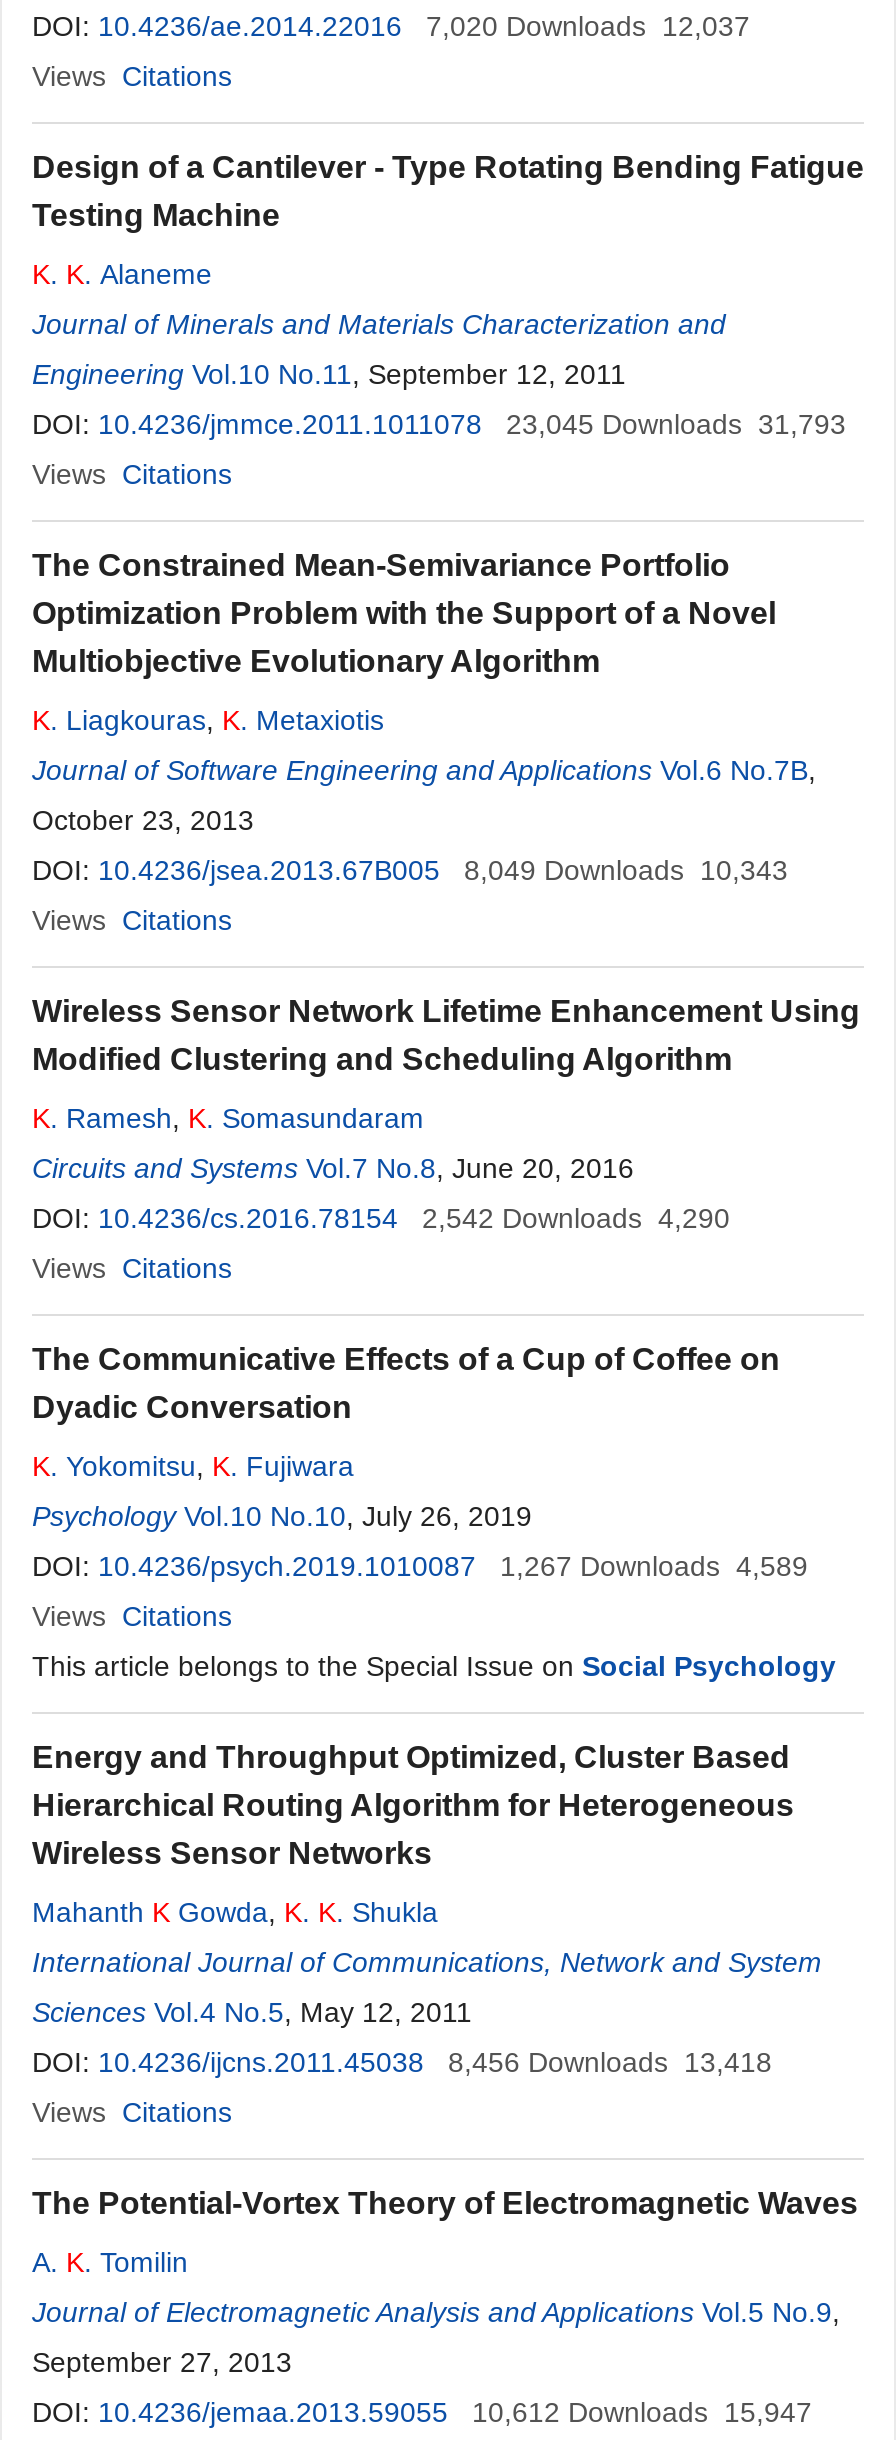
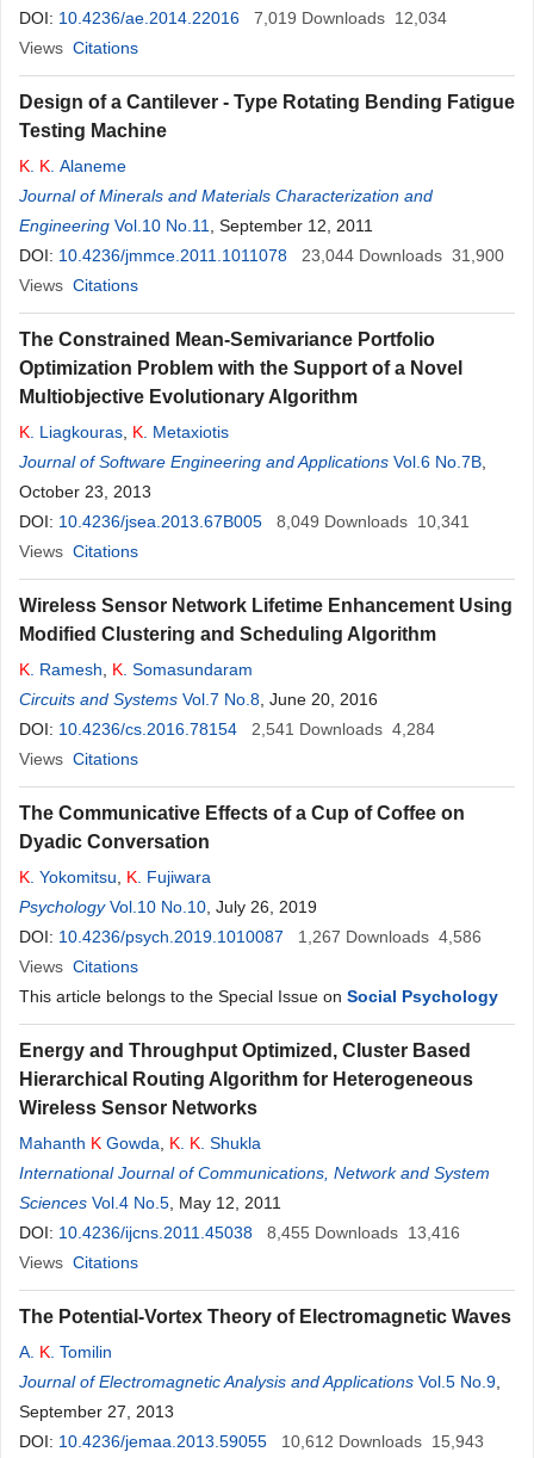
[32,10,750,42] DOI: 10.4236/ae.2014.22016 7,020 Downloads 12,037 -> [19,8,447,27] DOI: 10.4236/ae.2014.22016 7,019 Downloads 12,034
[32,408,846,440] DOI: 10.4236/jmmce.2011.1011078 23,045 Downloads 31,793 -> [19,246,504,265] DOI: 10.4236/jmmce.2011.1011078 23,044 Downloads 31,900
[32,854,788,886] DOI: 10.4236/jsea.2013.67B005 8,049 Downloads 10,343 -> [19,512,470,531] DOI: 10.4236/jsea.2013.67B005 8,049 Downloads 10,341
[32,1202,730,1234] DOI: 10.4236/cs.2016.78154 2,542 Downloads 4,290 -> [19,719,435,739] DOI: 10.4236/cs.2016.78154 2,541 Downloads 4,284
[32,1550,808,1582] DOI: 10.4236/psych.2019.1010087 1,267 Downloads 4,589 -> [19,927,482,946] DOI: 10.4236/psych.2019.1010087 1,267 Downloads 4,586
[32,2046,772,2078] DOI: 10.4236/ijcns.2011.45038 8,456 Downloads 13,418 -> [19,1223,460,1242] DOI: 10.4236/ijcns.2011.45038 8,455 Downloads 13,416
[32,2396,812,2428] DOI: 10.4236/jemaa.2013.59055 10,612 Downloads 15,947 -> [19,1432,484,1451] DOI: 10.4236/jemaa.2013.59055 10,612 Downloads 15,943

